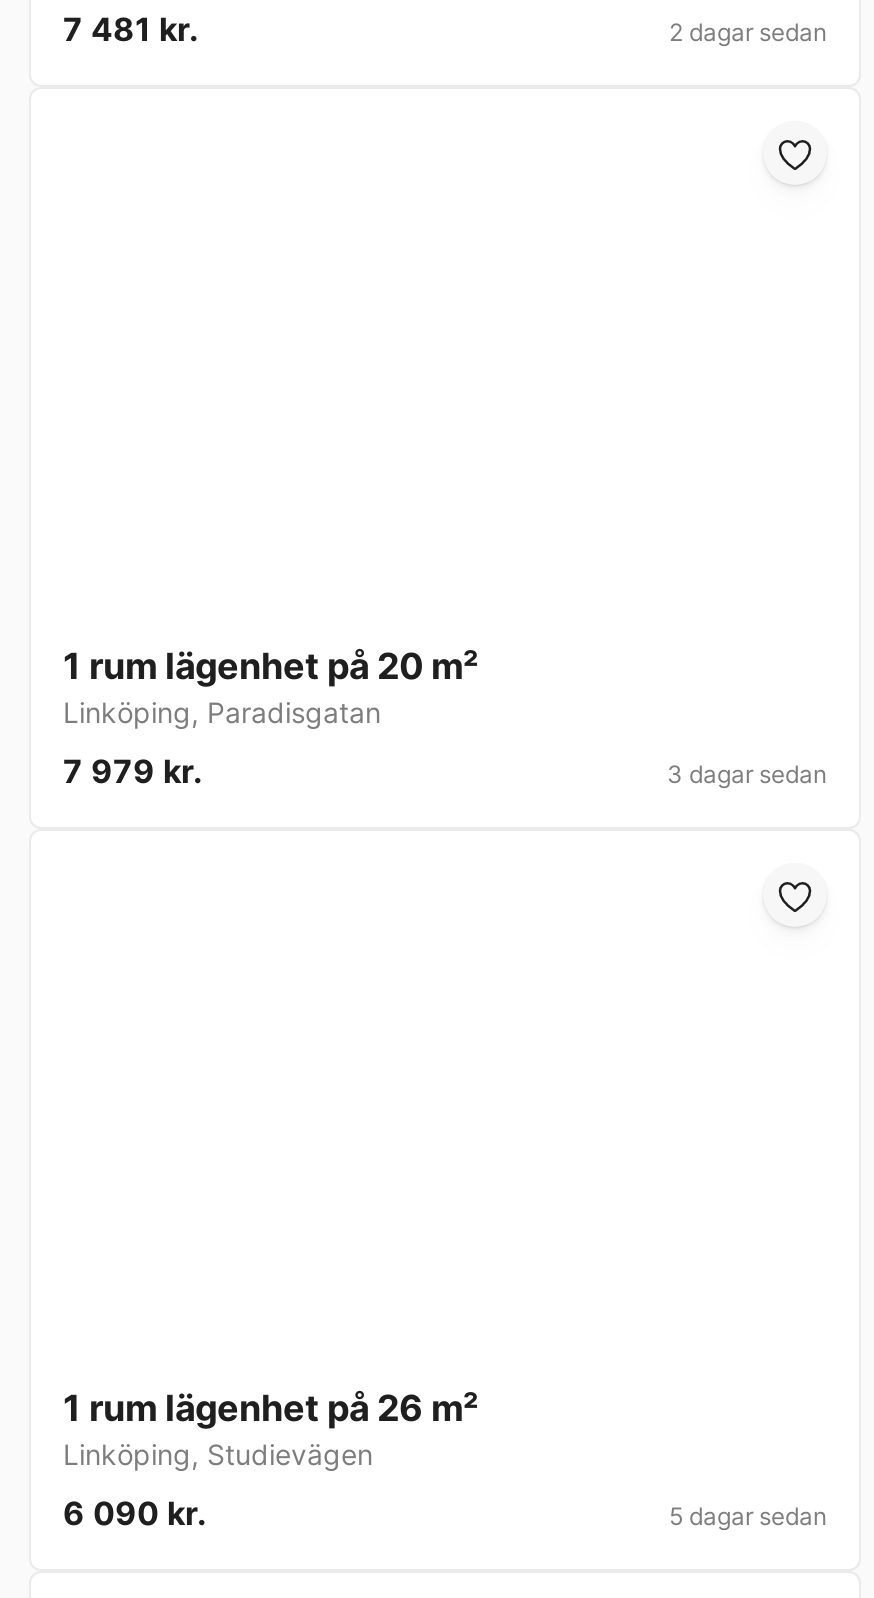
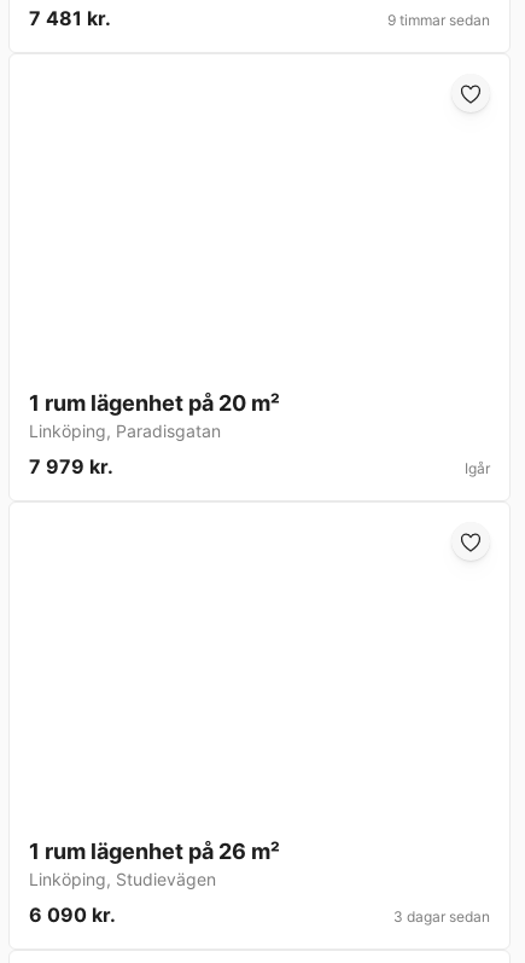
[669,18,827,48] 2 dagar sedan -> [387,11,490,29] 9 timmar sedan
[667,760,827,790] 3 dagar sedan -> [465,460,490,478] Igår
[669,1502,827,1532] 5 dagar sedan -> [393,908,490,926] 3 dagar sedan

